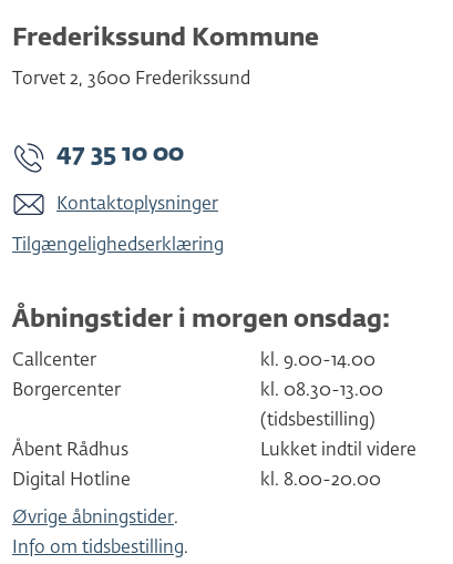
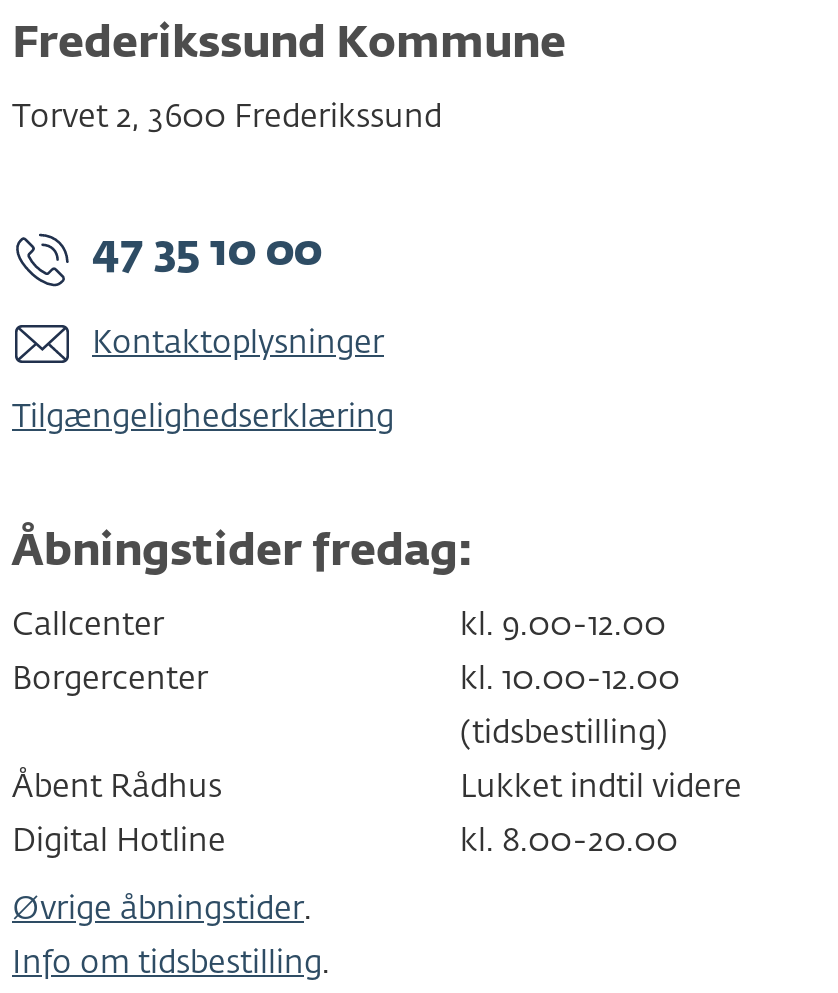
[12,308,390,332] Åbningstider i morgen onsdag: -> [12,531,472,575] Åbningstider fredag:
[260,352,375,370] kl. 9.00-14.00 -> [460,611,666,643] kl. 9.00-12.00
[260,382,383,400] kl. 08.30-13.00 -> [460,665,680,697] kl. 10.00-12.00

